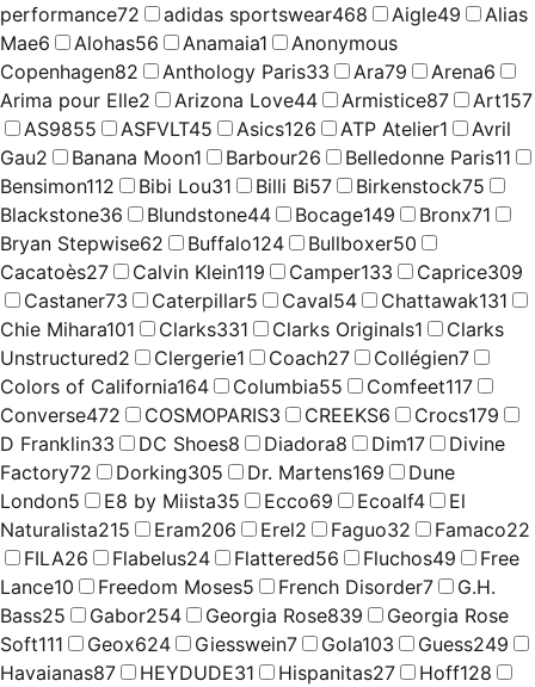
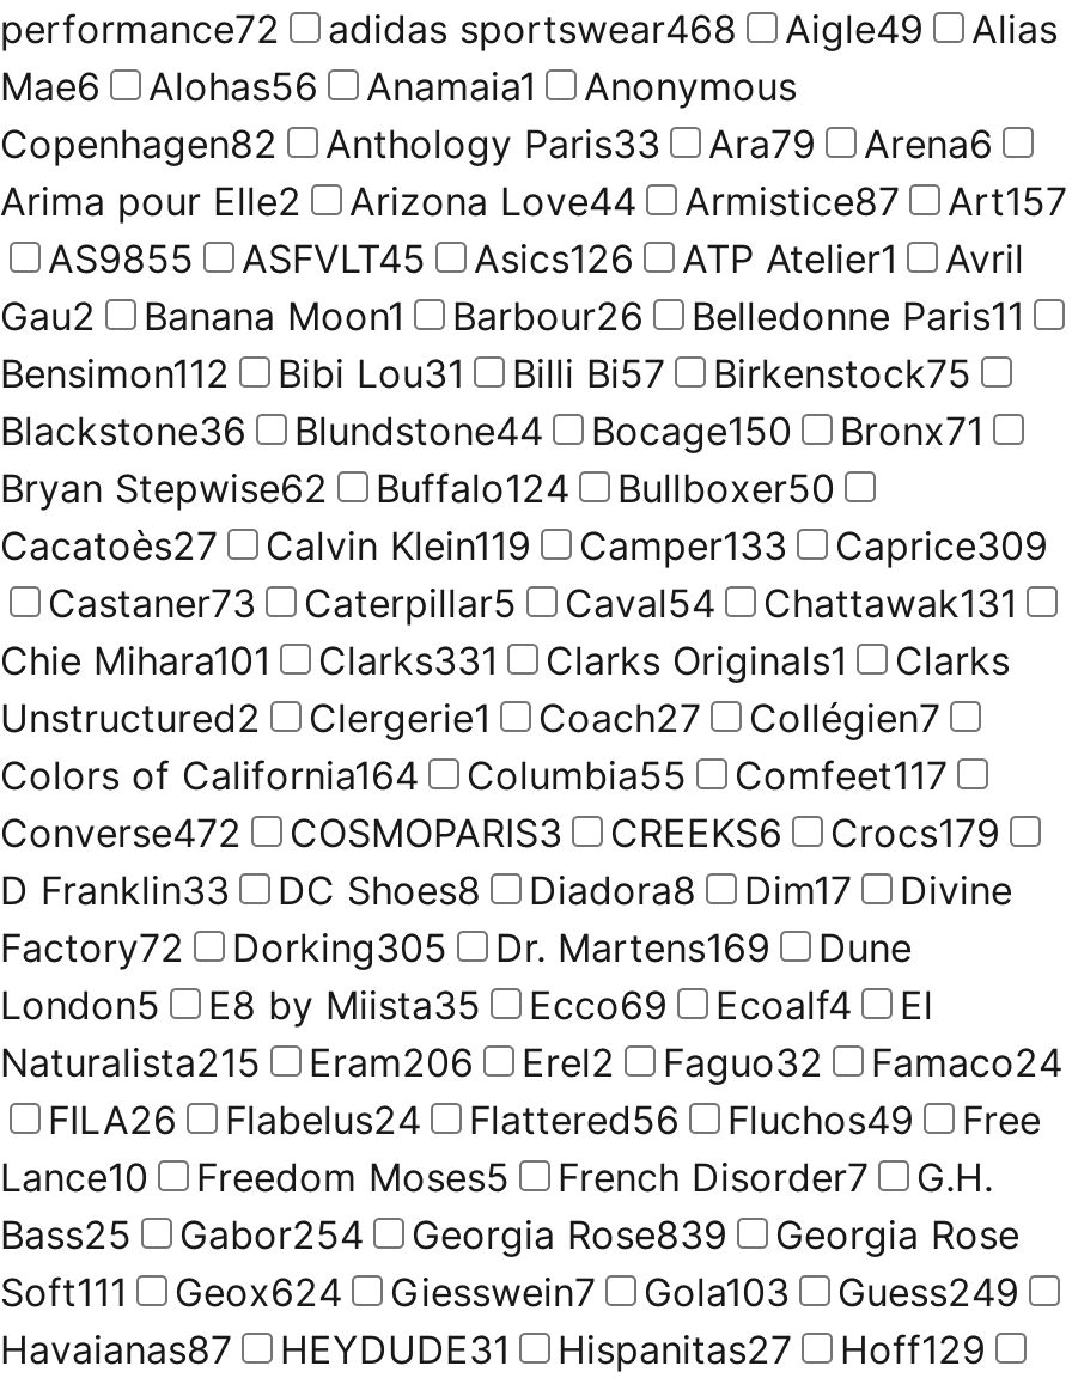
[0,203,491,226] Blackstone36 Blundstone44 Bocage149 Bronx71 -> [0,406,983,454] Blackstone36 Blundstone44 Bocage150 Bronx71
[0,518,530,541] Naturalista215 Eram206 Erel2 Faguo32 Famaco22 -> [0,1038,1062,1086] Naturalista215 Eram206 Erel2 Faguo32 Famaco24
[0,661,492,684] Havaianas87 HEYDUDE31 Hispanitas27 Hoff128 -> [0,1325,986,1373] Havaianas87 HEYDUDE31 Hispanitas27 Hoff129

